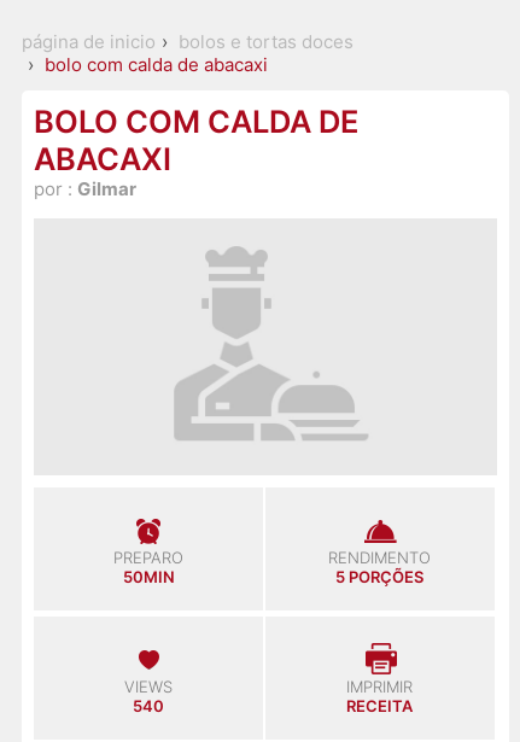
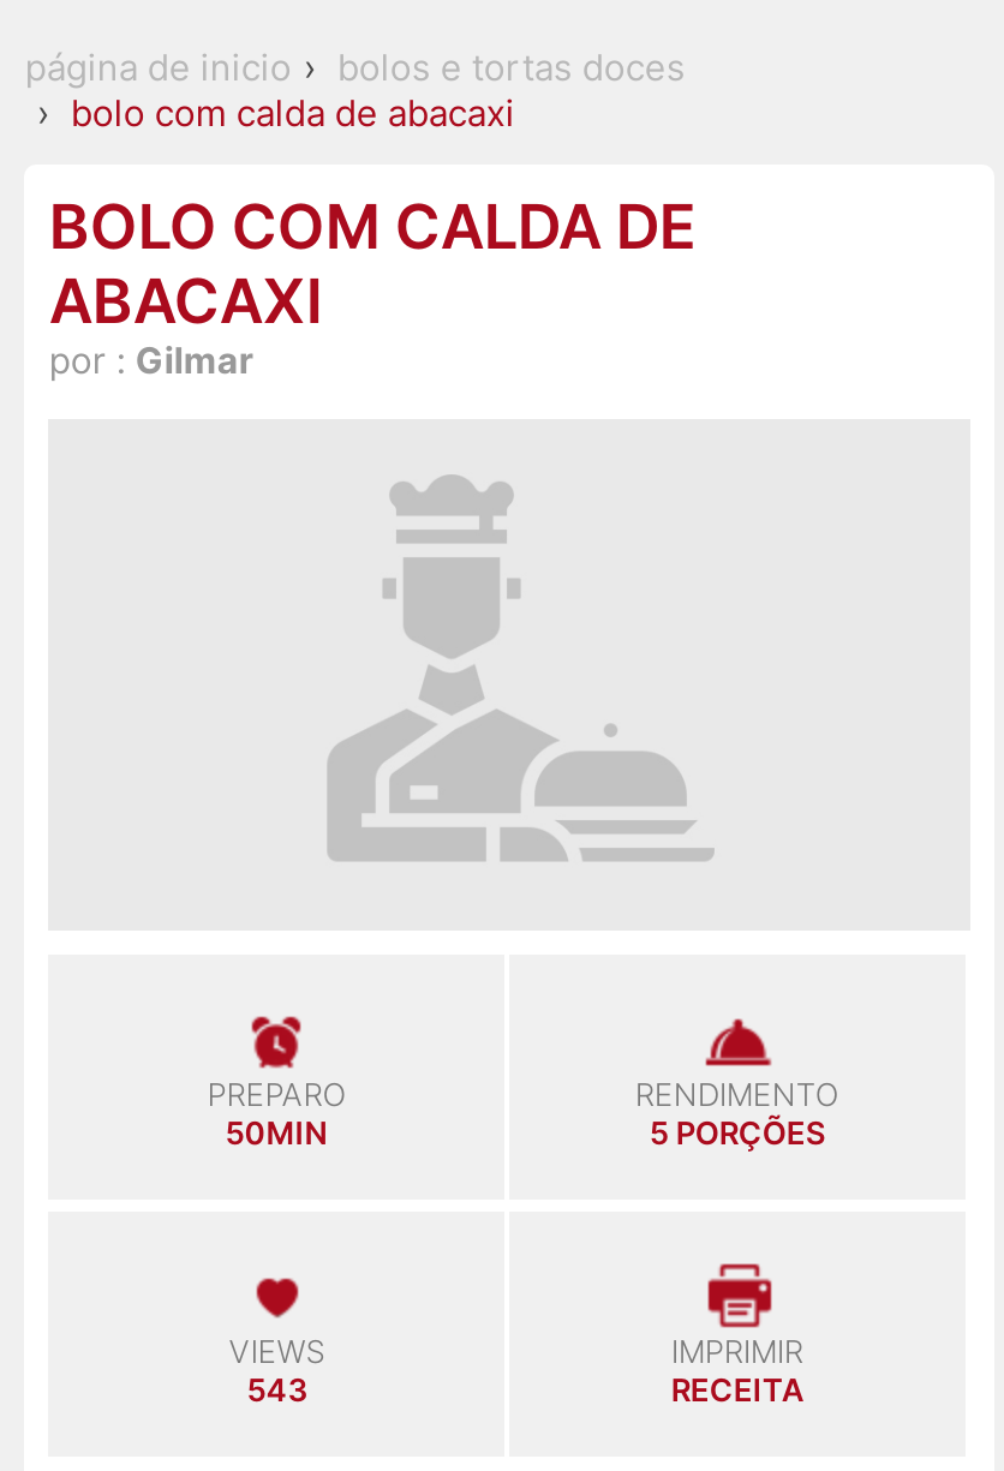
[133,697,164,716] 540 -> [247,1371,307,1409] 543

